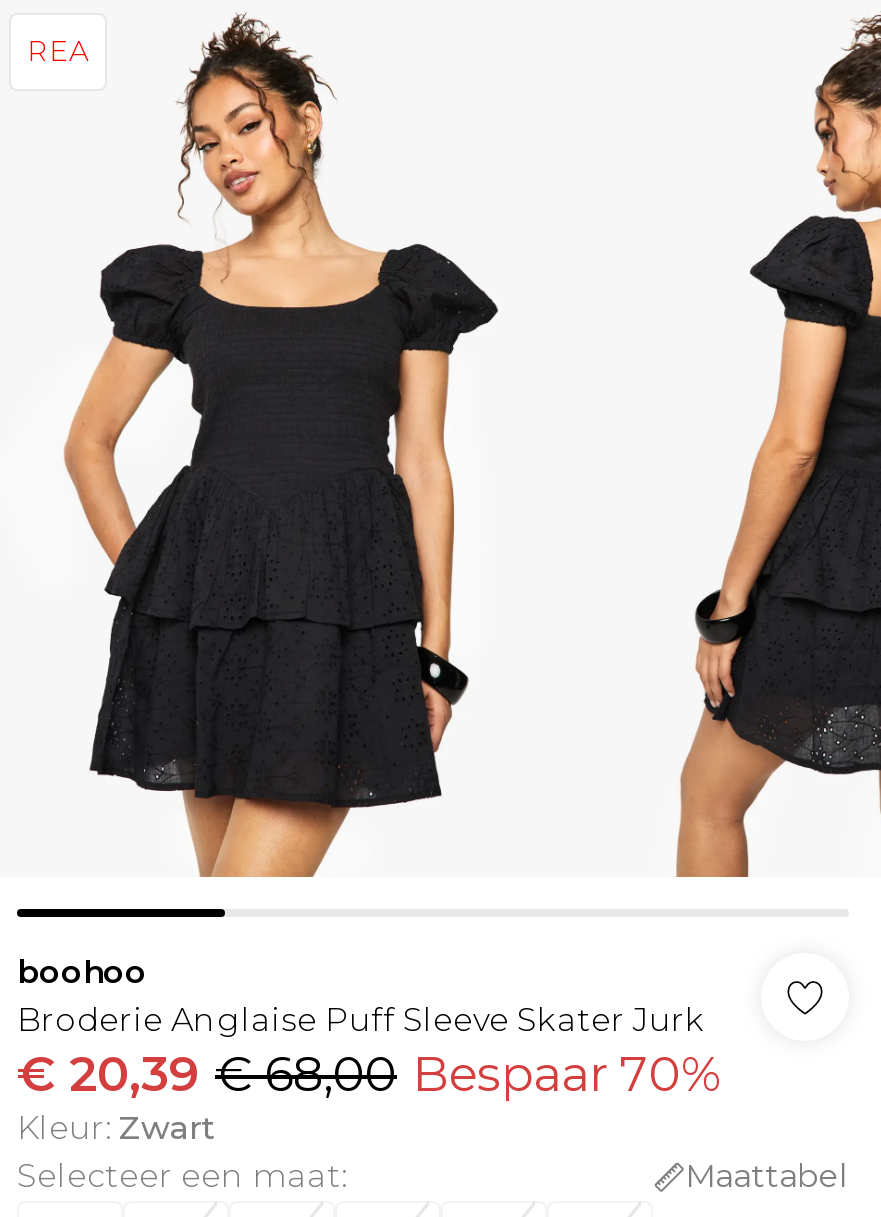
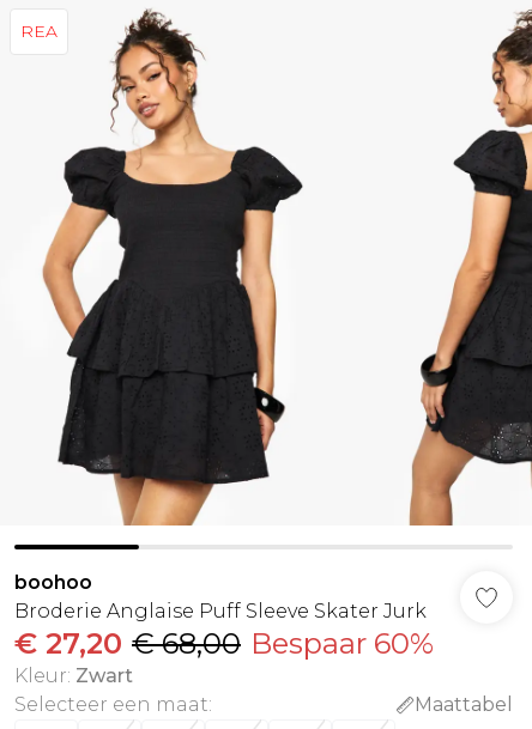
[17,1045,721,1103] € 20,39 € 68,00 Bespaar 70% -> [14,626,434,661] € 27,20 € 68,00 Bespaar 60%

